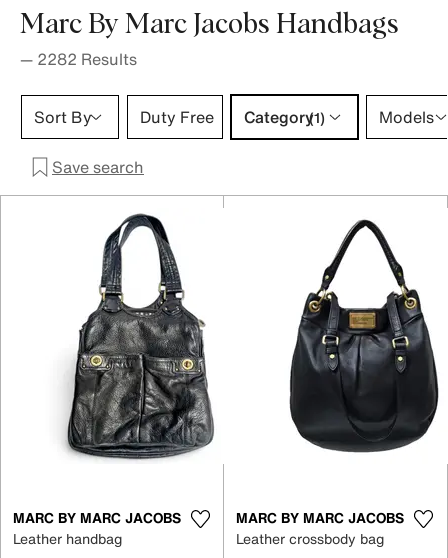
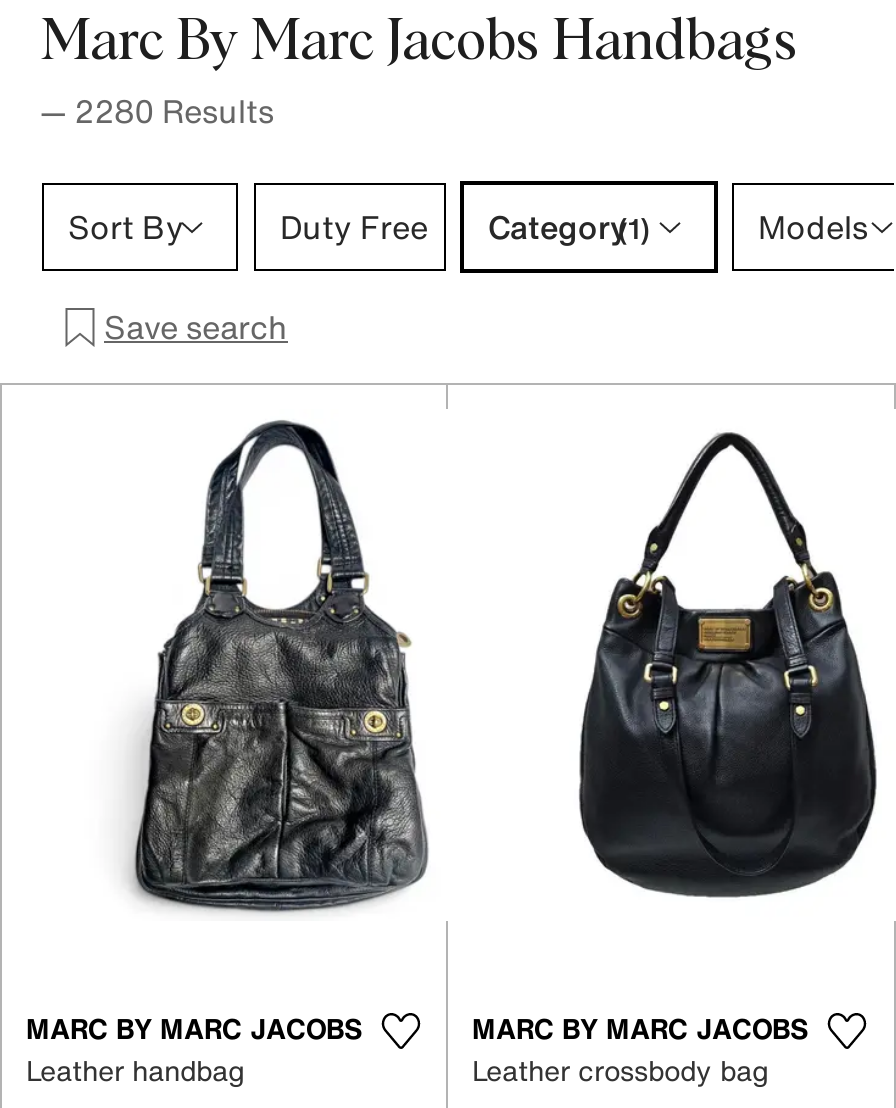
[20,47,137,71] — 2282 Results -> [40,87,274,135] — 2280 Results

